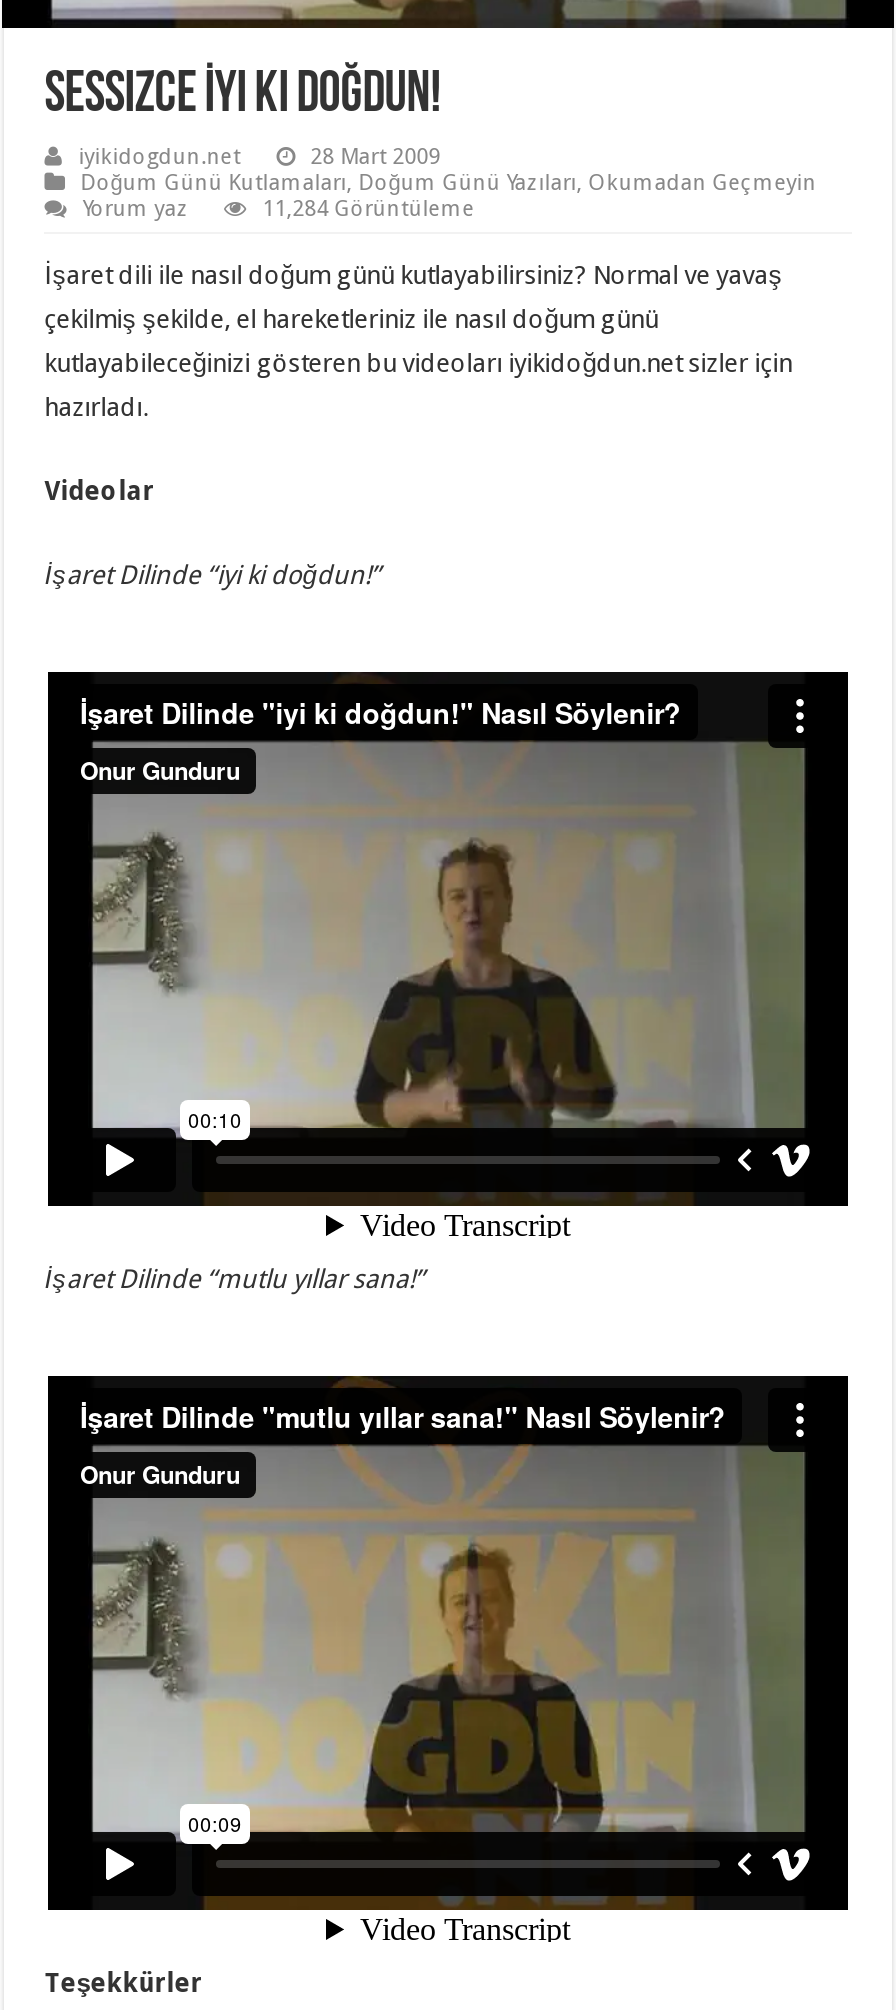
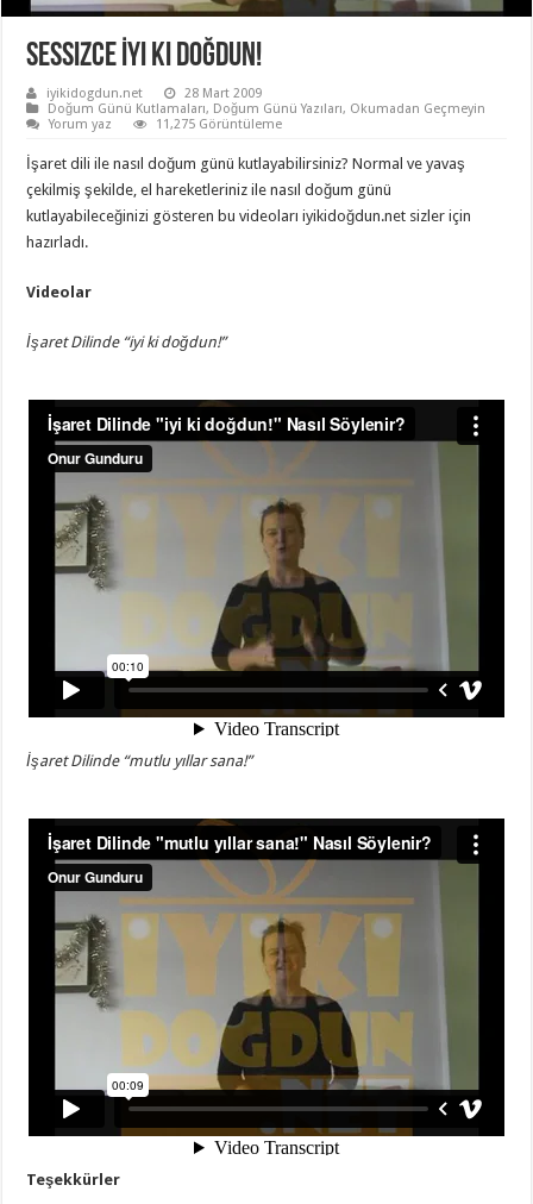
[262,195,474,221] 11,284 Görüntüleme -> [156,116,282,132] 11,275 Görüntüleme

